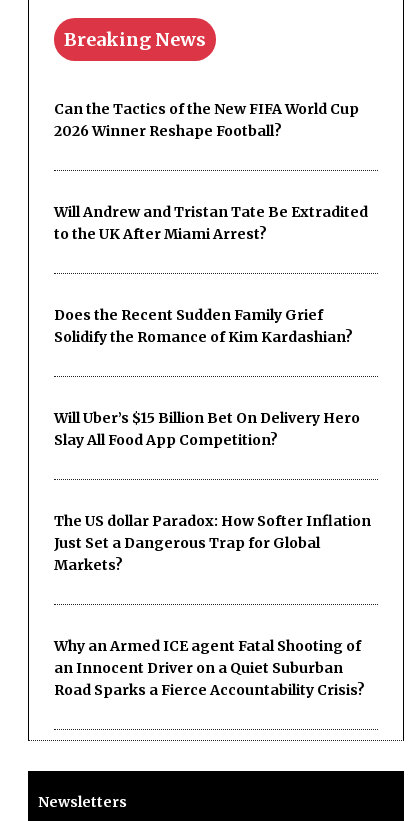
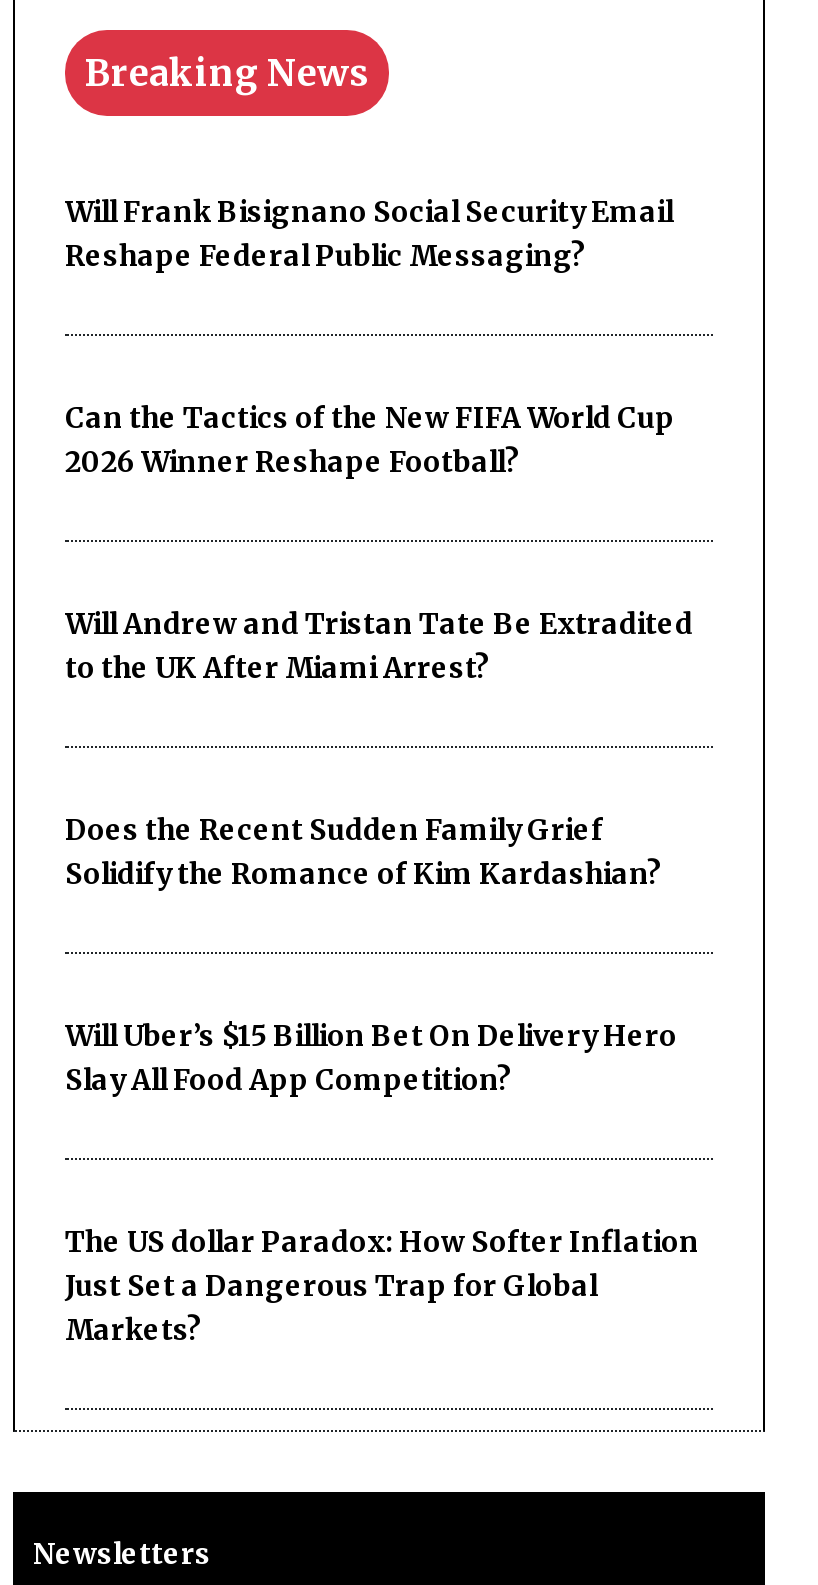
none -> [65,195,673,275] Will Frank Bisignano Social Security Email | Reshape Federal Public Messaging?
moved [54,100,371,574] -> [65,401,699,1349]: Can the Tactics of the New FIFA World Cup | 2026 Winner Reshape Football? | Will Andrew and Tristan Tate Be Extradited | ... | Just Set a Dangerous Trap for Global | Markets?
[54,637,365,699] Why an Armed ICE agent Fatal Shooting of | an Innocent Driver on a Quiet Suburban | Road Sparks a Fierce Accountability Crisis? -> none

